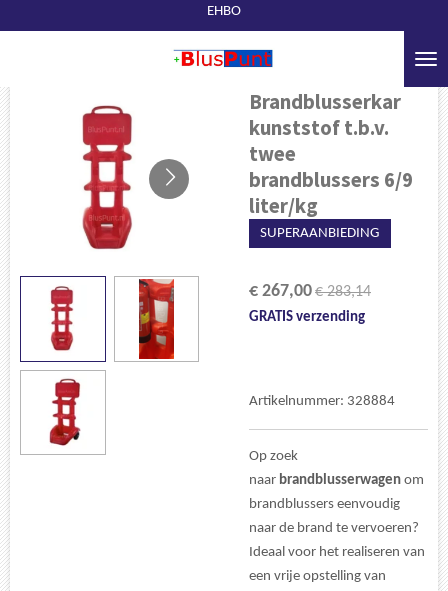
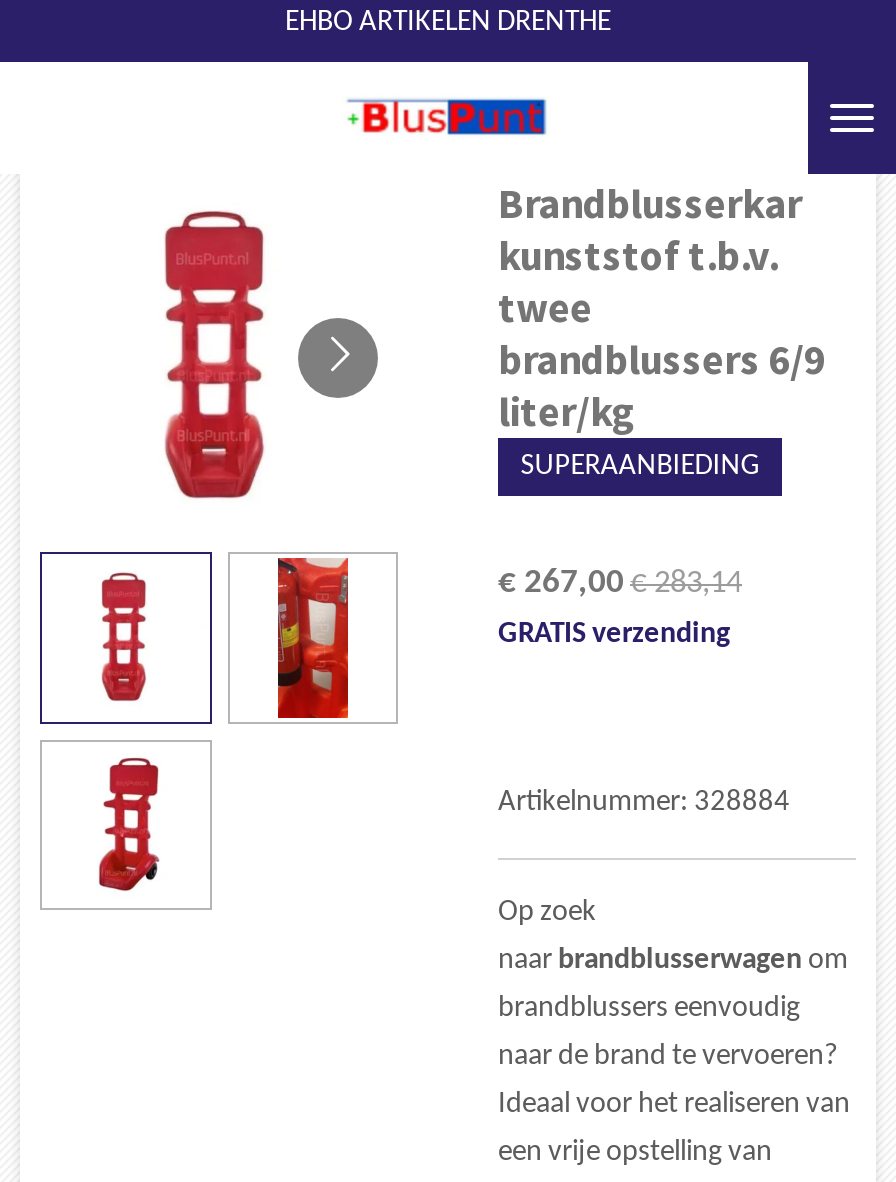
[207,3,241,18] EHBO -> [285,7,611,37] EHBO ARTIKELEN DRENTHE

